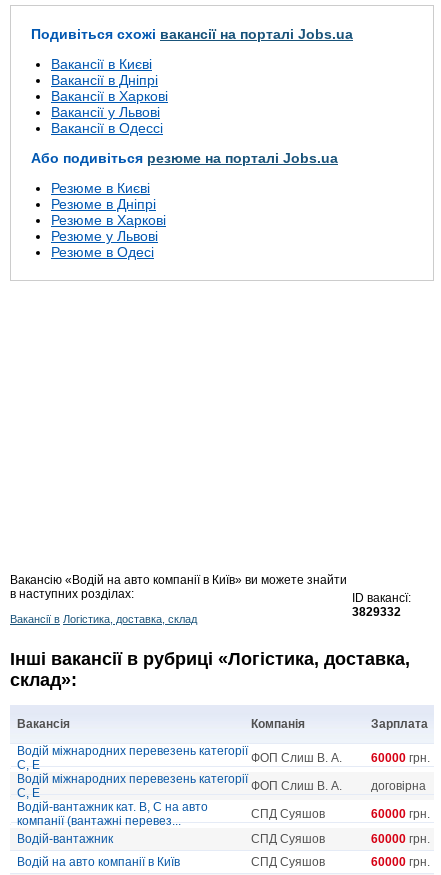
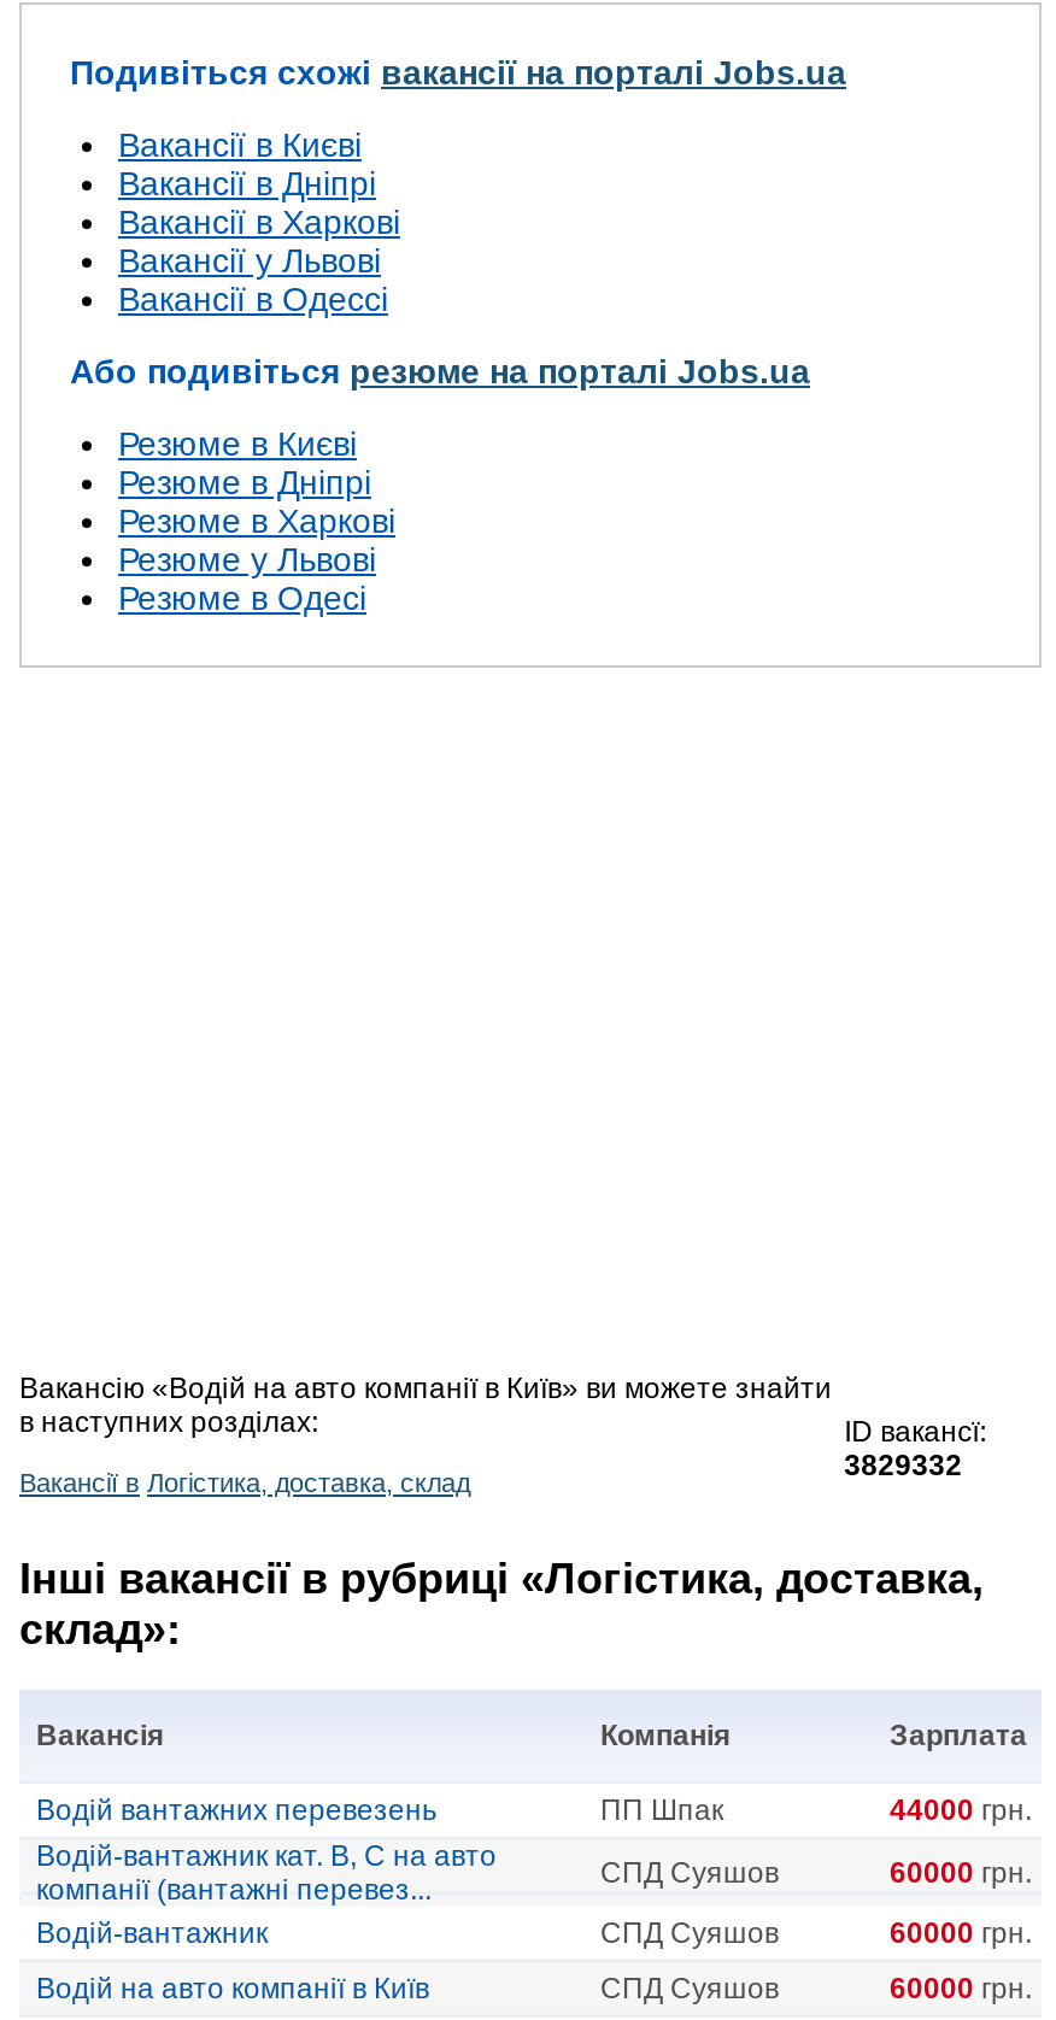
[17,744,430,800] Водій міжнародних перевезень категорії | С, Е | ФОП Слиш В. А. | 60000 грн. | Водій міжнародних перевезень категорії | С, Е | ФОП Слиш В. А. | договірна -> [36,1794,1032,1828] Водій вантажних перевезень | ПП Шпак | 44000 грн.

